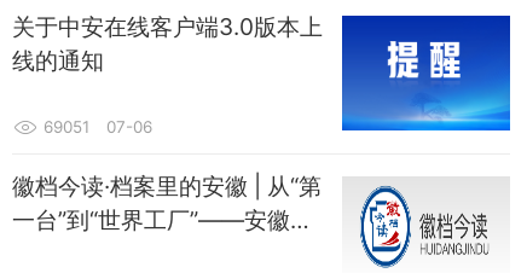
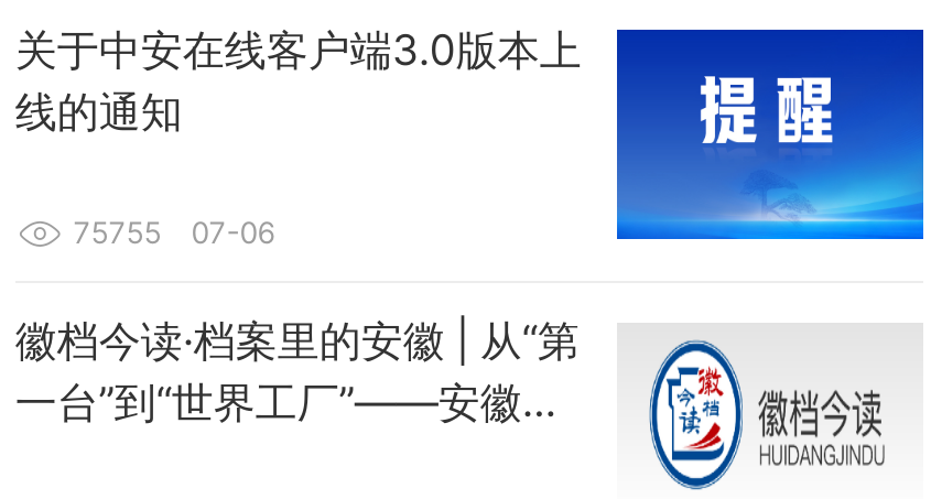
[39,117,152,136] 69051 07-06 -> [65,214,275,250] 75755 07-06

